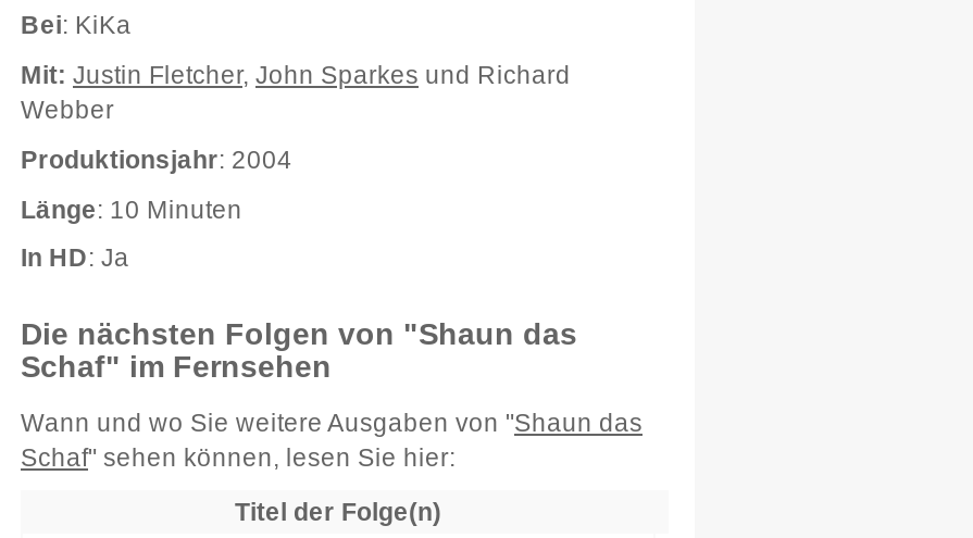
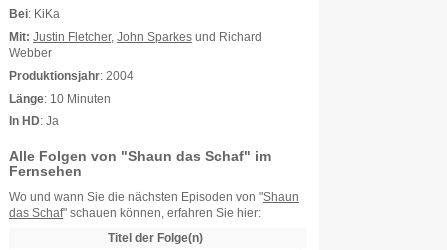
[21,317,577,385] Die nächsten Folgen von "Shaun das | Schaf" im Fernsehen -> [9,148,271,179] Alle Folgen von "Shaun das Schaf" im | Fernsehen
[21,411,643,472] Wann und wo Sie weitere Ausgaben von "Shaun das | Schaf" sehen können, lesen Sie hier: -> [9,191,299,219] Wo und wann Sie die nächsten Episoden von "Shaun | das Schaf" schauen können, erfahren Sie hier:

